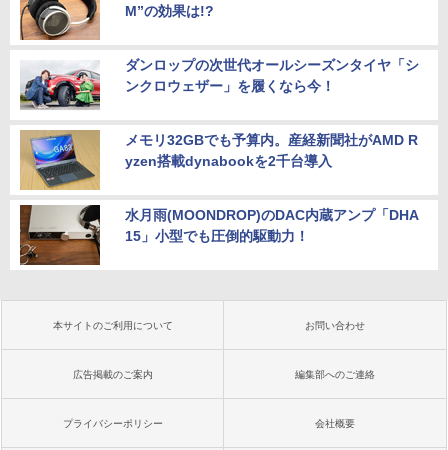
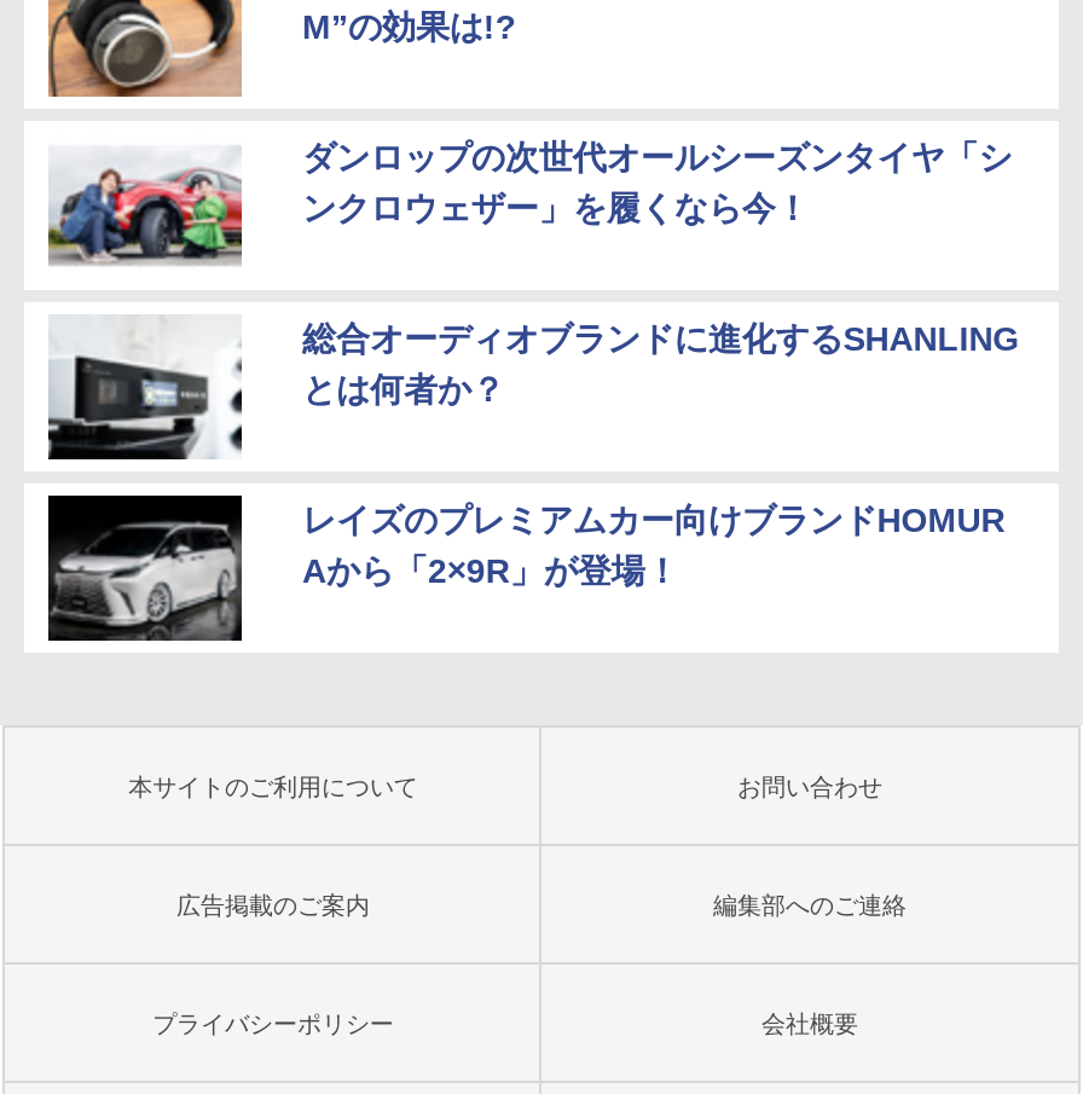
[19,129,418,191] [image] | メモリ32GBでも予算内。産経新聞社がAMD R | yzen搭載dynabookを2千台導入 -> [46,314,1019,462] [image] | 総合オーディオブランドに進化するSHANLING | とは何者か？
[19,204,419,266] [image] | 水月雨(MOONDROP)のDAC内蔵アンプ「DHA | 15」小型でも圧倒的駆動力！ -> [46,493,1005,643] [image] | レイズのプレミアムカー向けブランドHOMUR | Aから「2×9R」が登場！

